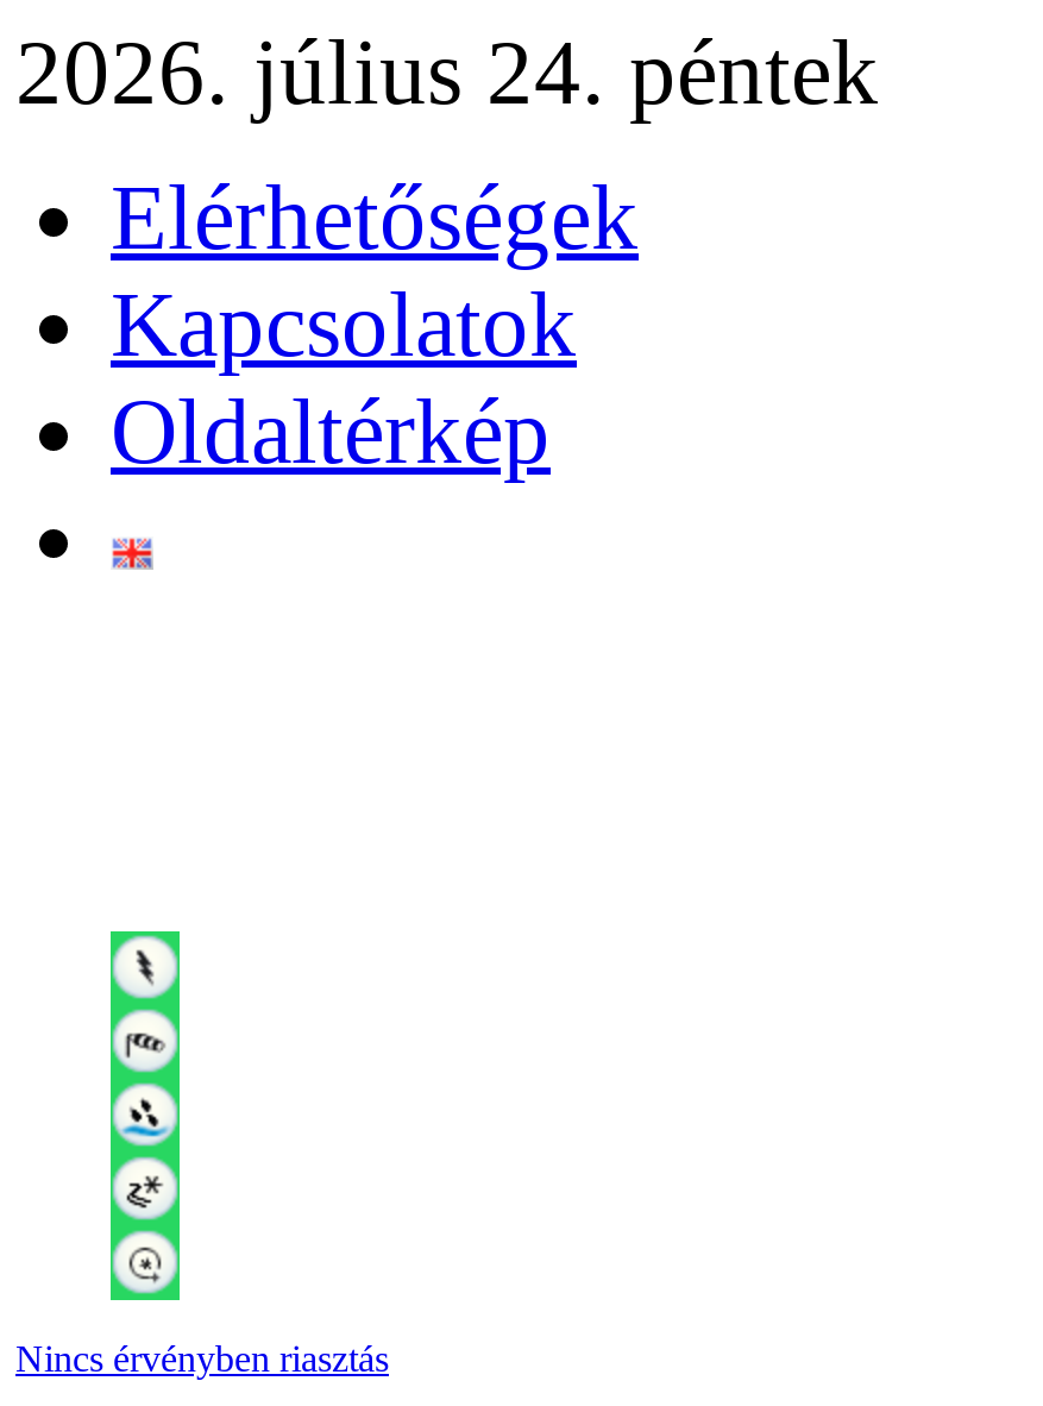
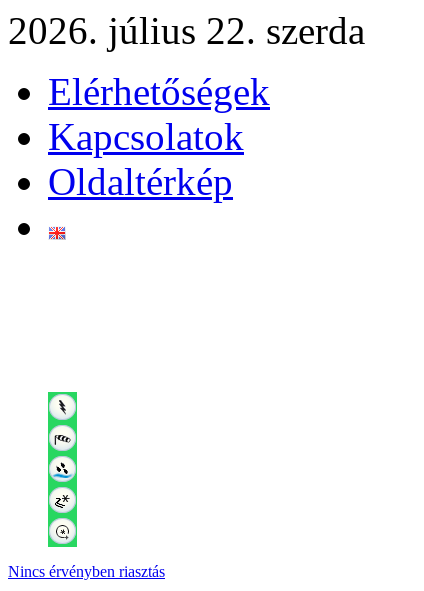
[15,20,879,123] 2026. július 24. péntek -> [8,9,365,52] 2026. július 22. szerda

